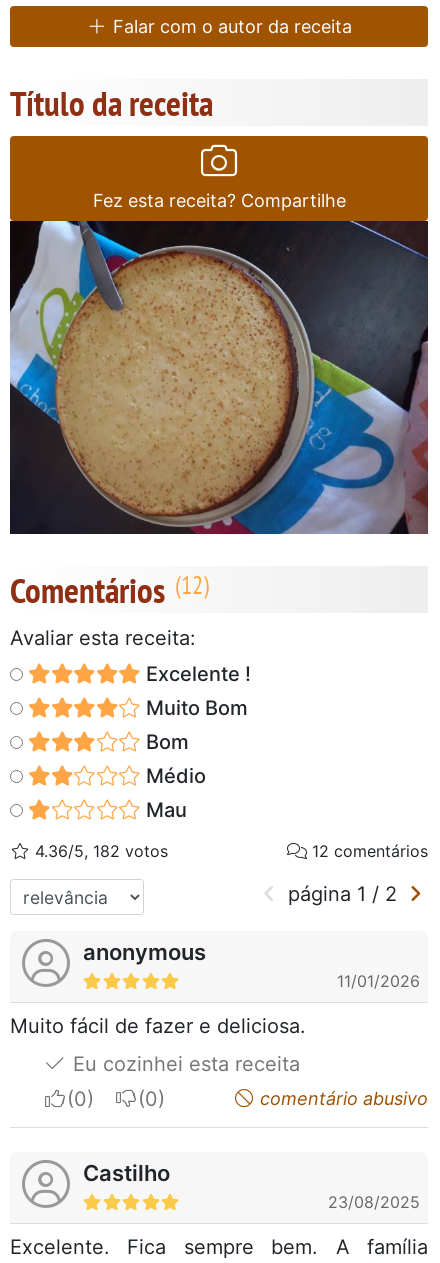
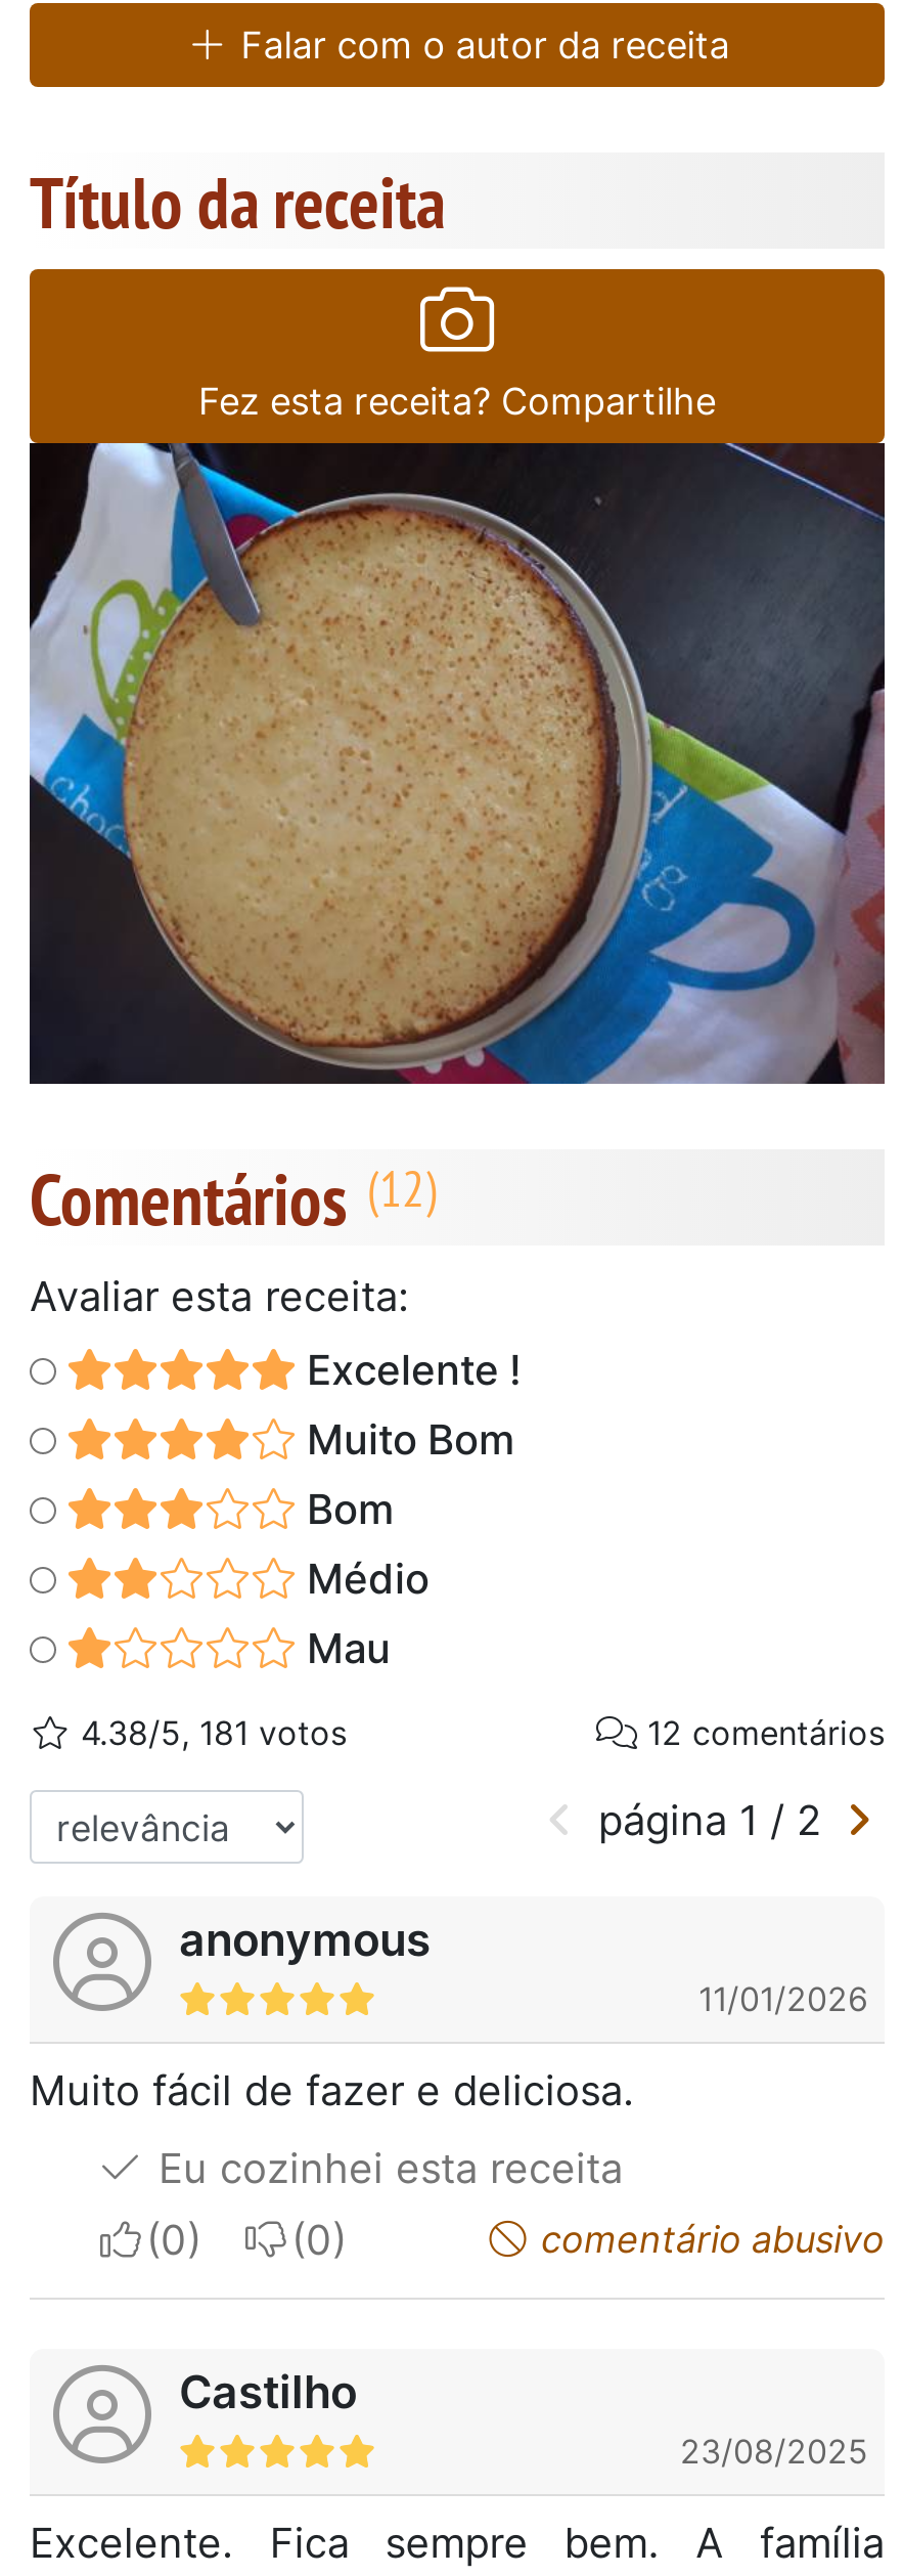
[30,841,168,861] 4.36/5, 182 votos -> [71,1712,347,1753] 4.38/5, 181 votos

